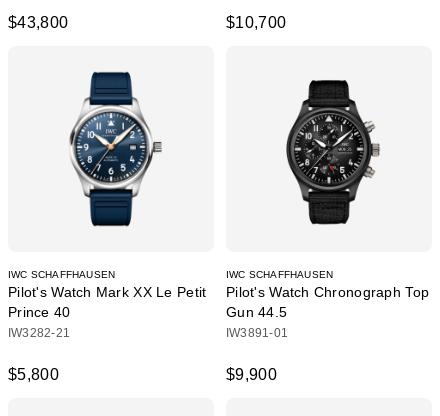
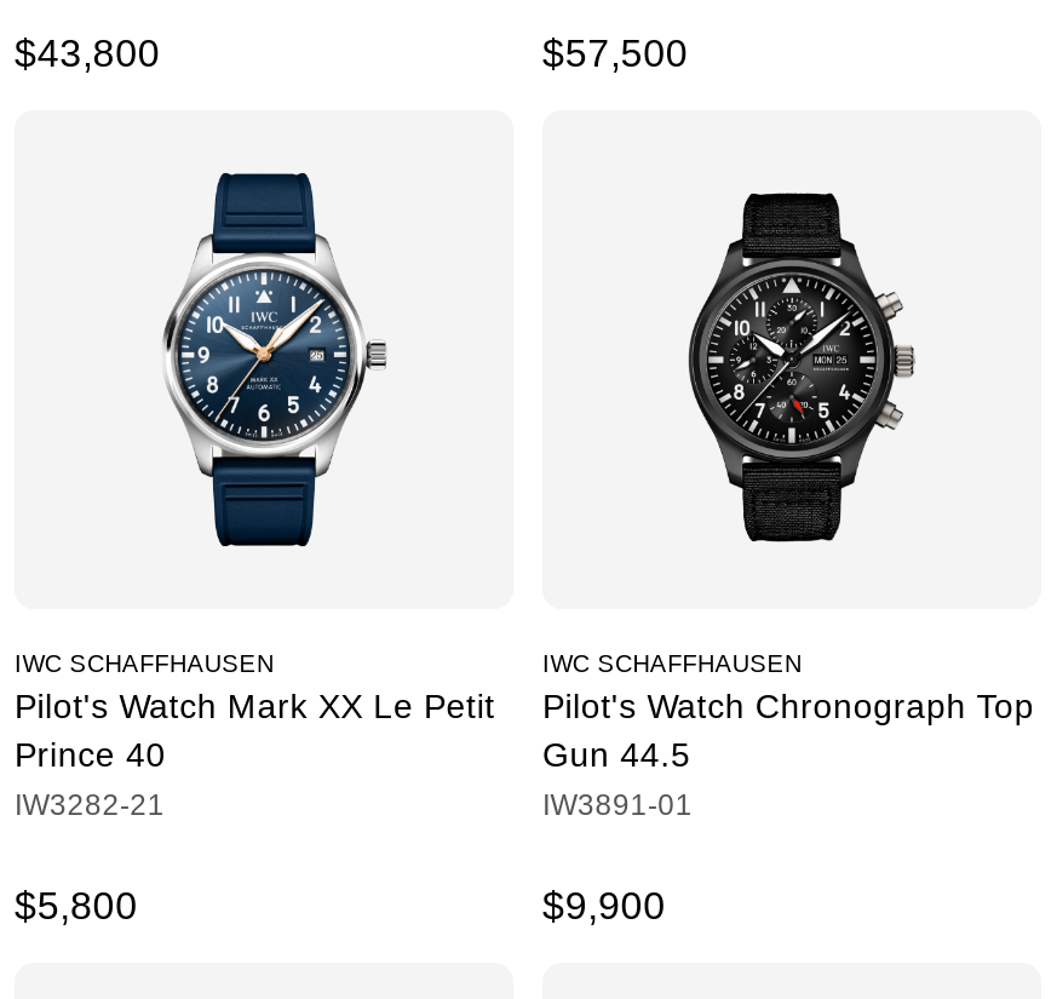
[226,14,286,31] $10,700 -> [542,33,688,74] $57,500

